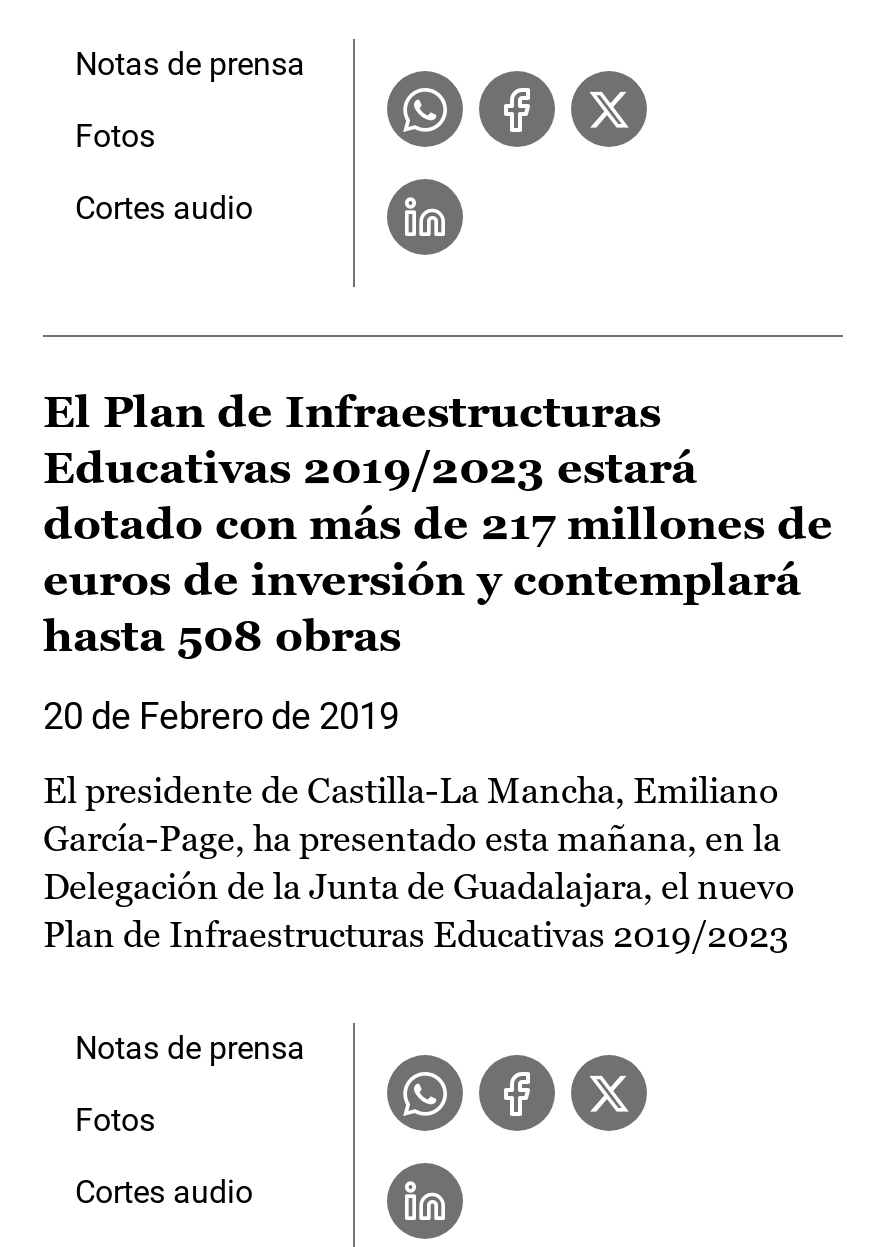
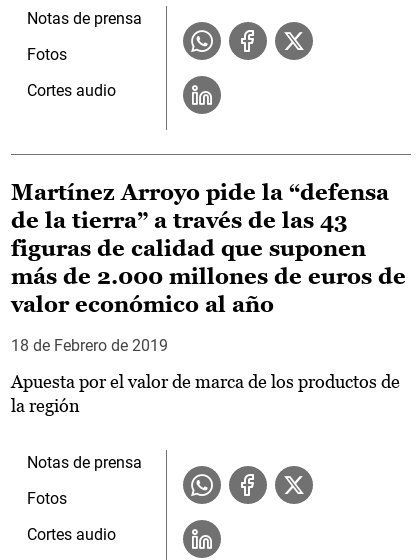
[43,387,833,661] El Plan de Infraestructuras | Educativas 2019/2023 estará | dotado con más de 217 millones de | euros de inversión y contemplará | hasta 508 obras -> [11,180,406,317] Martínez Arroyo pide la “defensa | de la tierra” a través de las 43 | figuras de calidad que suponen | más de 2.000 millones de euros de | valor económico al año
[43,695,399,737] 20 de Febrero de 2019 -> [11,336,168,355] 18 de Febrero de 2019
[43,769,795,955] El presidente de Castilla-La Mancha, Emiliano | García-Page, ha presentado esta mañana, en la | Delegación de la Junta de Guadalajara, el nuevo | Plan de Infraestructuras Educativas 2019/2023 -> [11,371,400,416] Apuesta por el valor de marca de los productos de | la región

